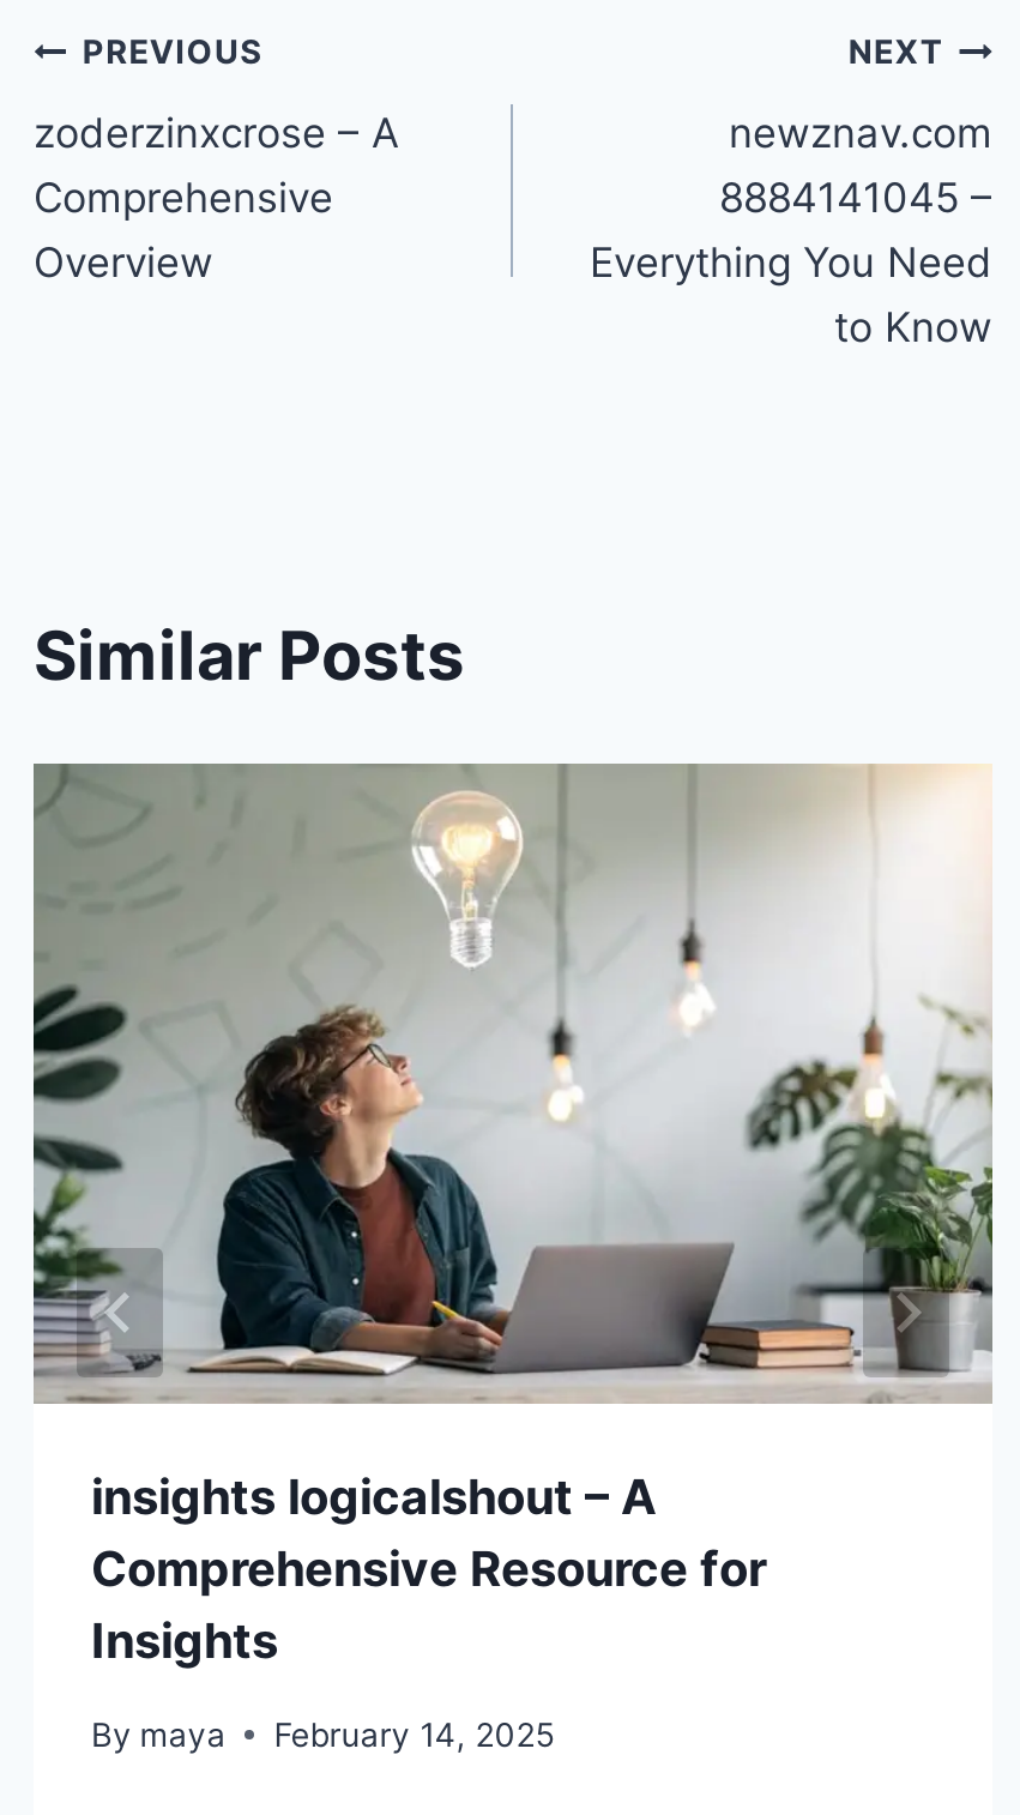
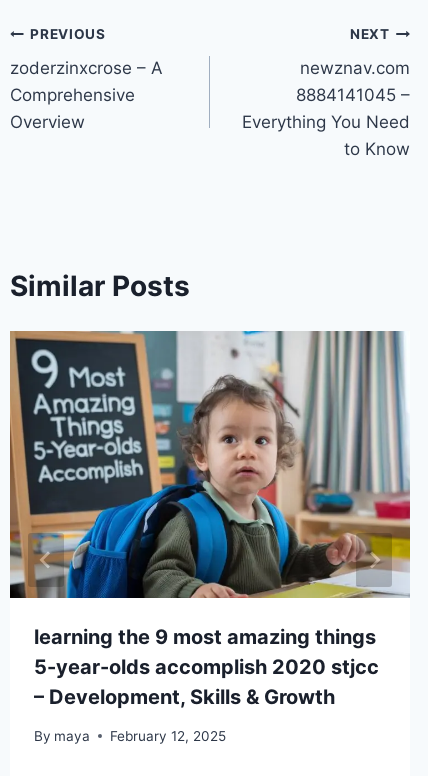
[31,764,995,1670] [image] | insights logicalshout – A | Comprehensive Resource for | Insights -> [9,330,411,709] [image] | learning the 9 most amazing things | 5-year-olds accomplish 2020 stjcc | – Development, Skills & Growth
[91,1715,554,1753] By maya February 14, 2025 -> [34,728,226,744] By maya February 12, 2025

